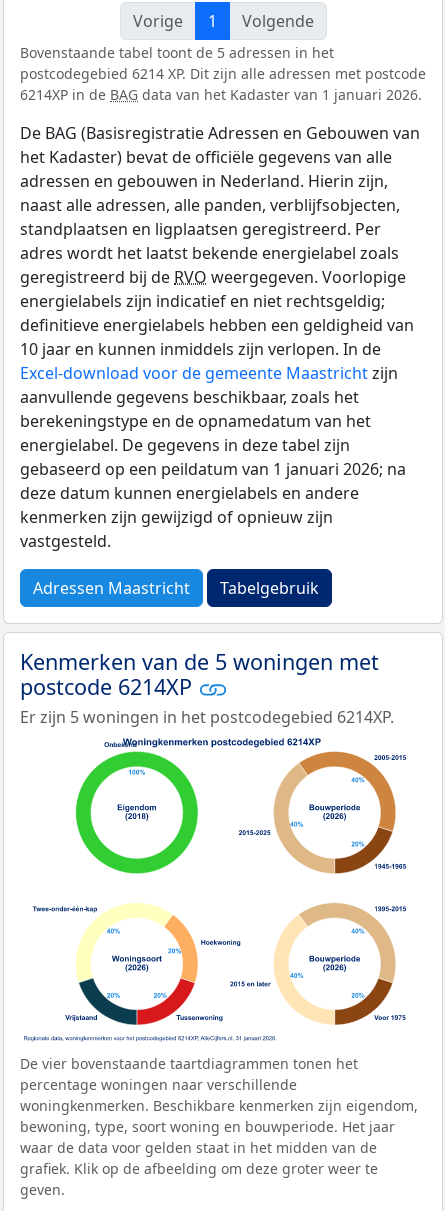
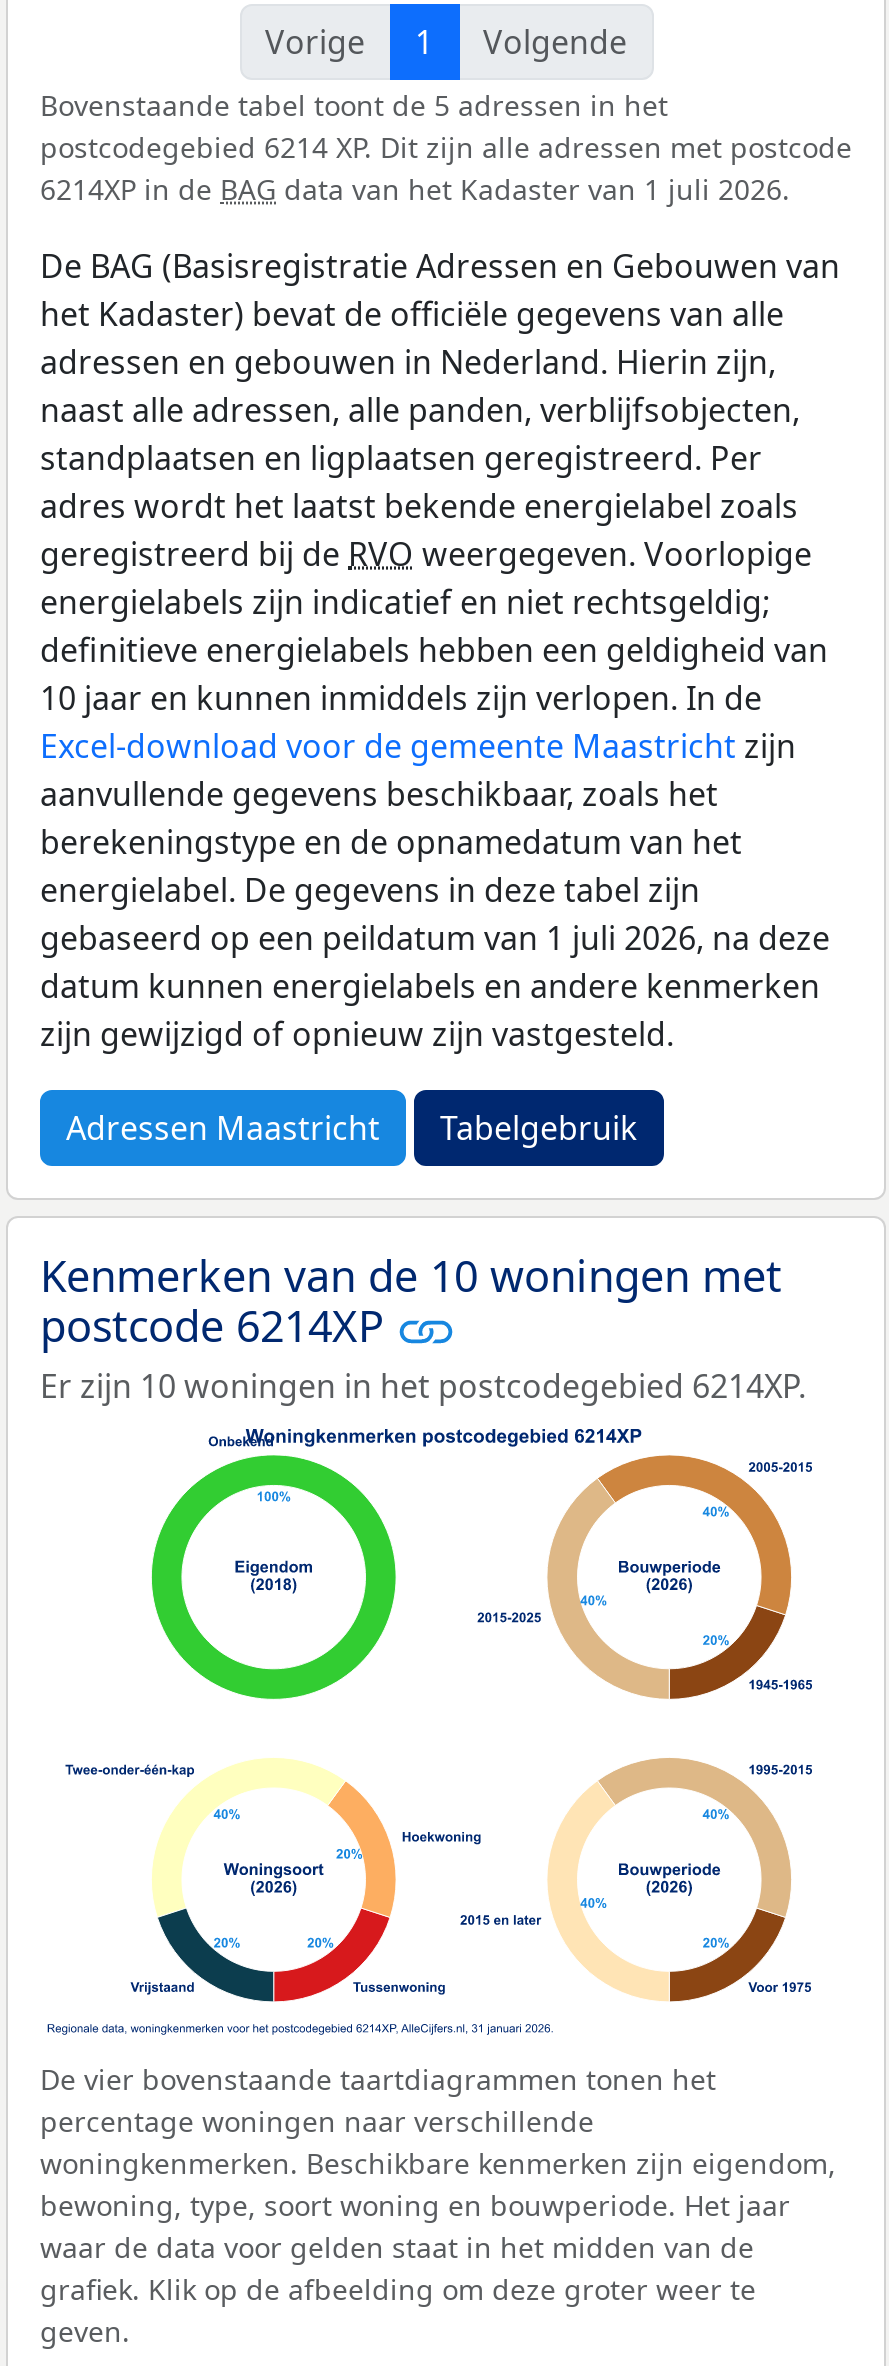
[20,85,422,104] 6214XP in de BAG data van het Kadaster van 1 januari 2026. -> [40,170,790,208] 6214XP in de BAG data van het Kadaster van 1 juli 2026.
[20,458,406,552] gebaseerd op een peildatum van 1 januari 2026; na | deze datum kunnen energielabels en andere | kenmerken zijn gewijzigd of opnieuw zijn | vastgesteld. -> [40,916,830,1056] gebaseerd op een peildatum van 1 juli 2026, na deze | datum kunnen energielabels en andere kenmerken | zijn gewijzigd of opnieuw zijn vastgesteld.
[20,647,379,676] Kenmerken van de 5 woningen met -> [40,1246,782,1304] Kenmerken van de 10 woningen met
[20,706,394,728] Er zijn 5 woningen in het postcodegebied 6214XP. -> [40,1364,806,1408] Er zijn 10 woningen in het postcodegebied 6214XP.

